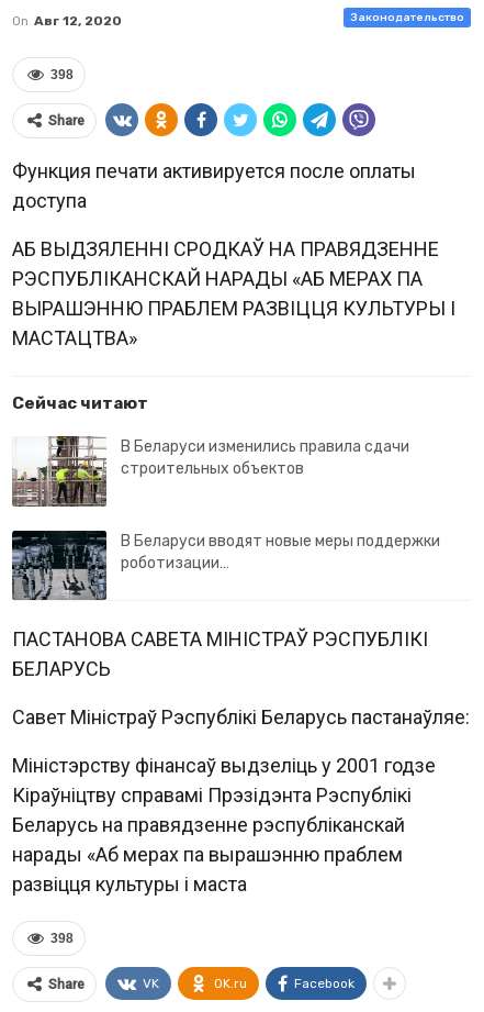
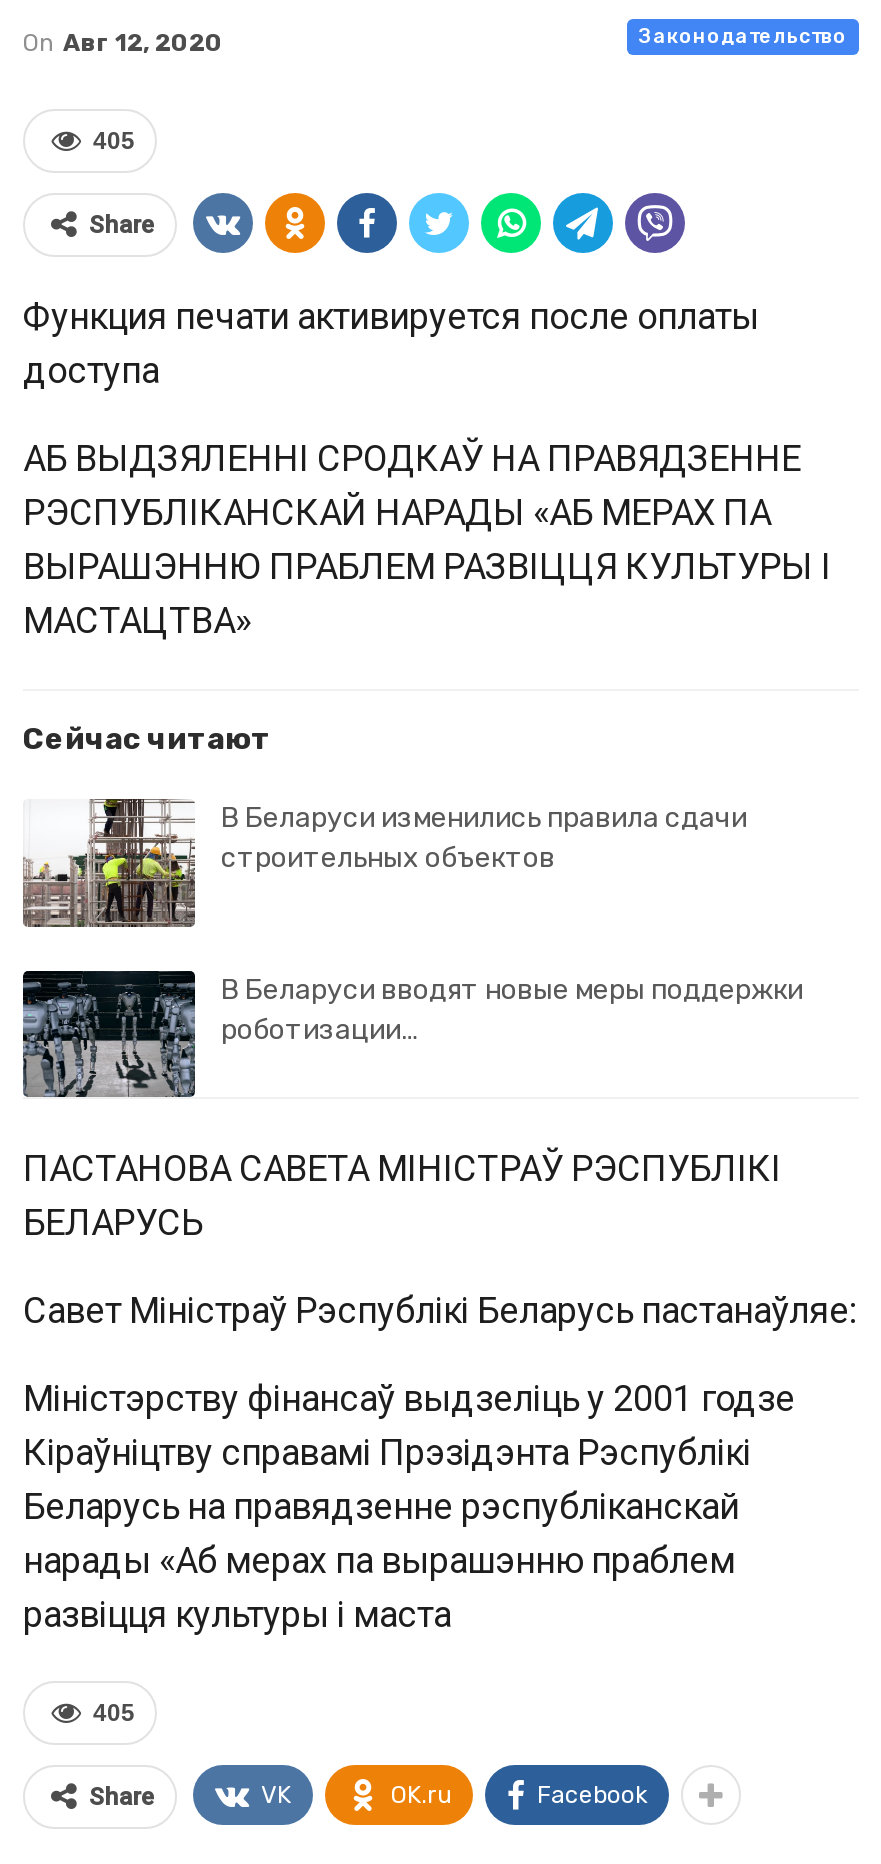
[50,67,74,82] 398 -> [93,127,135,155] 405
[50,931,74,946] 398 -> [93,1699,135,1727] 405

